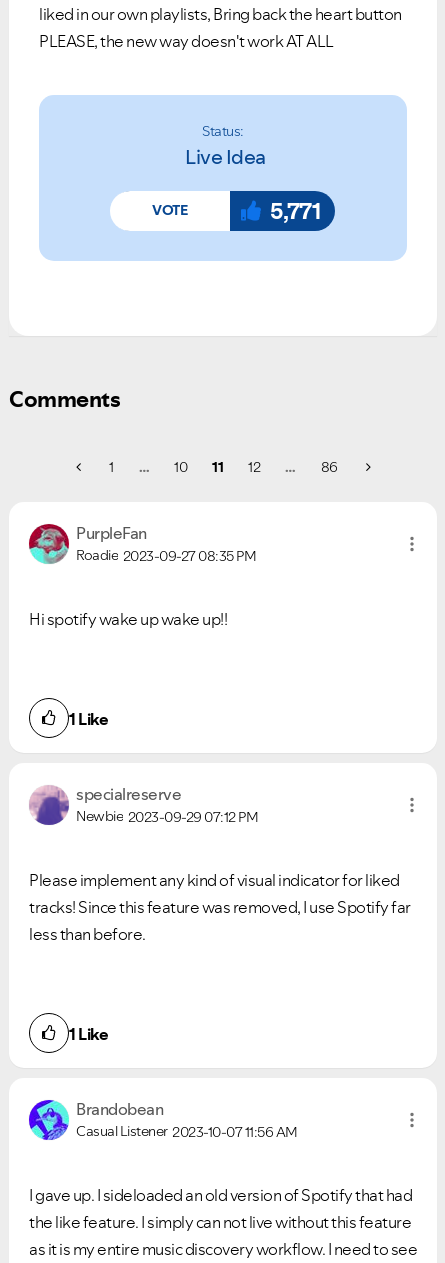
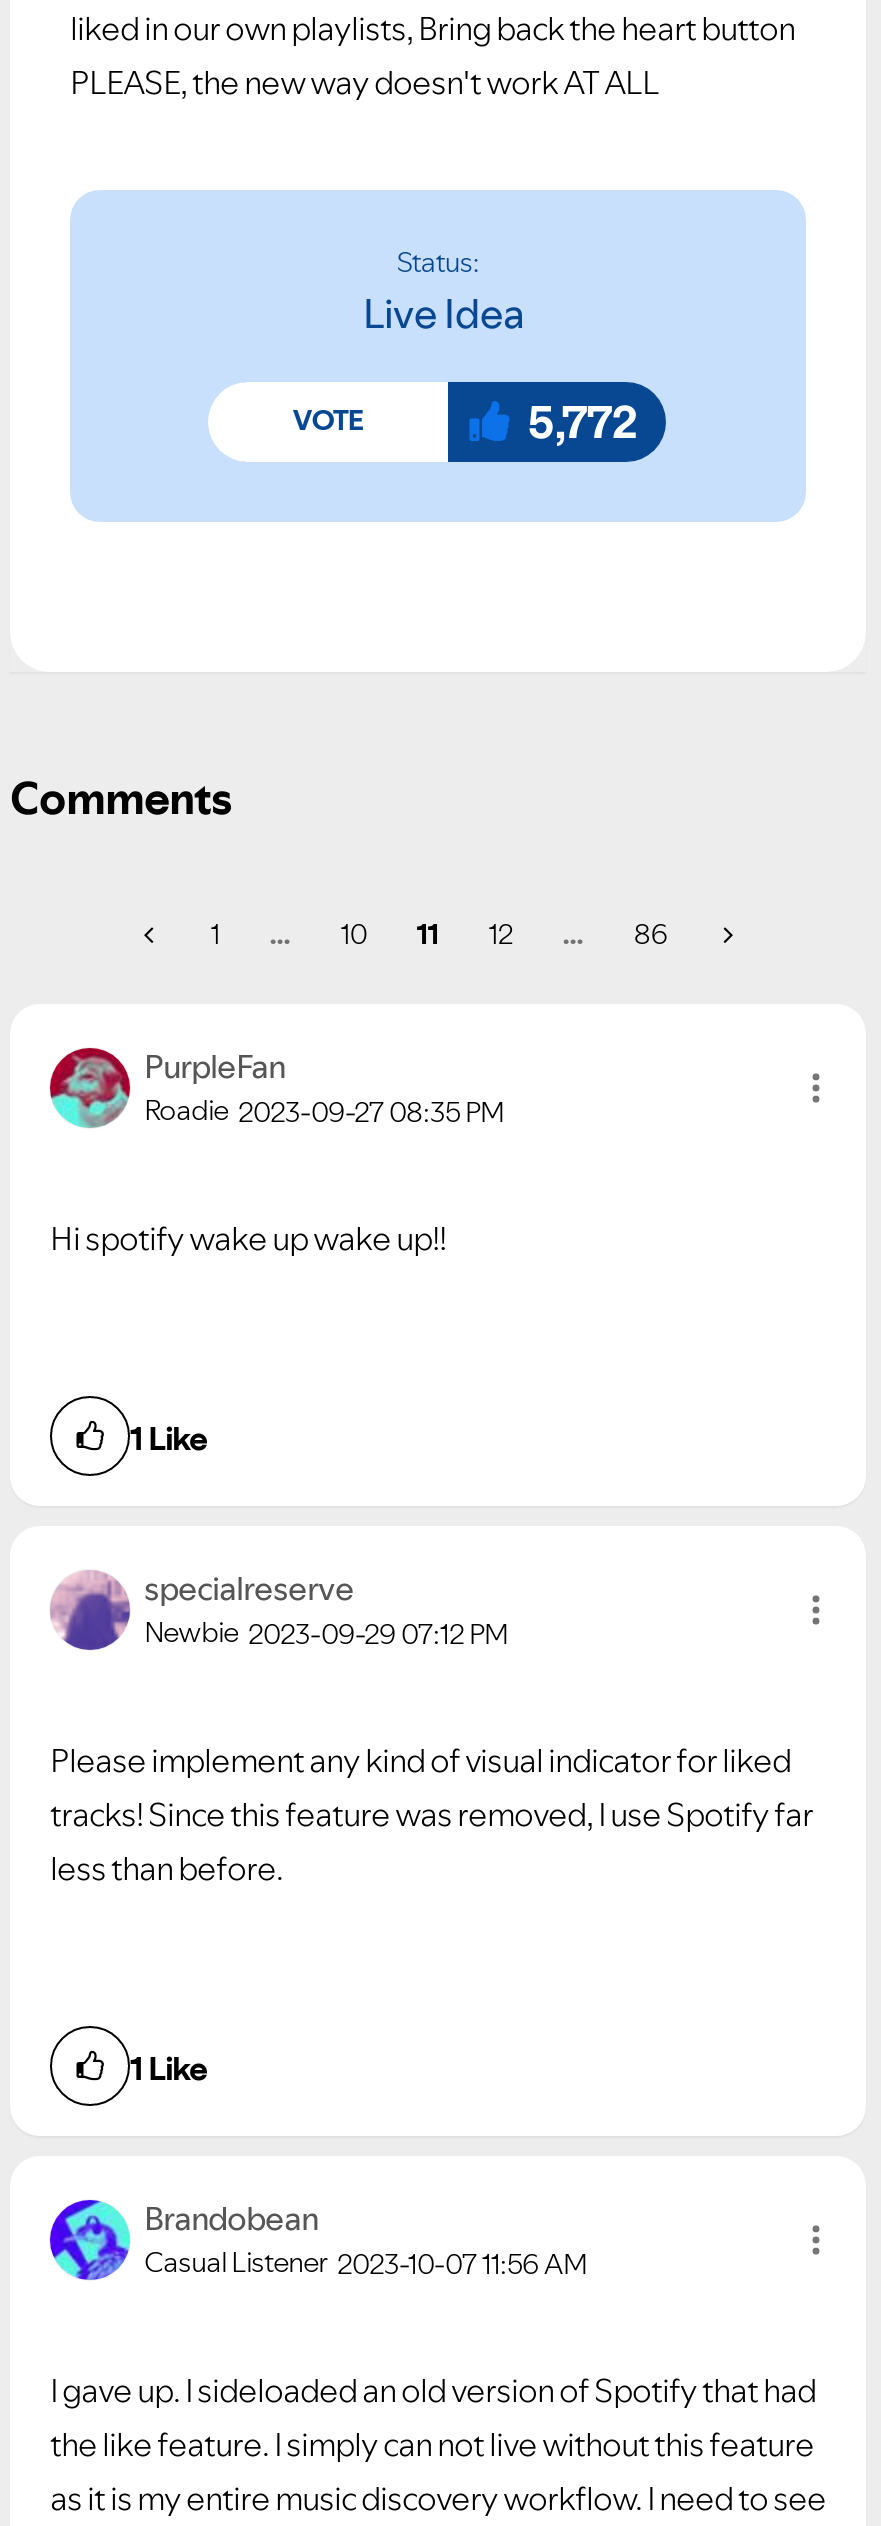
[266,196,320,226] 5,771 -> [520,392,636,452] 5,772

